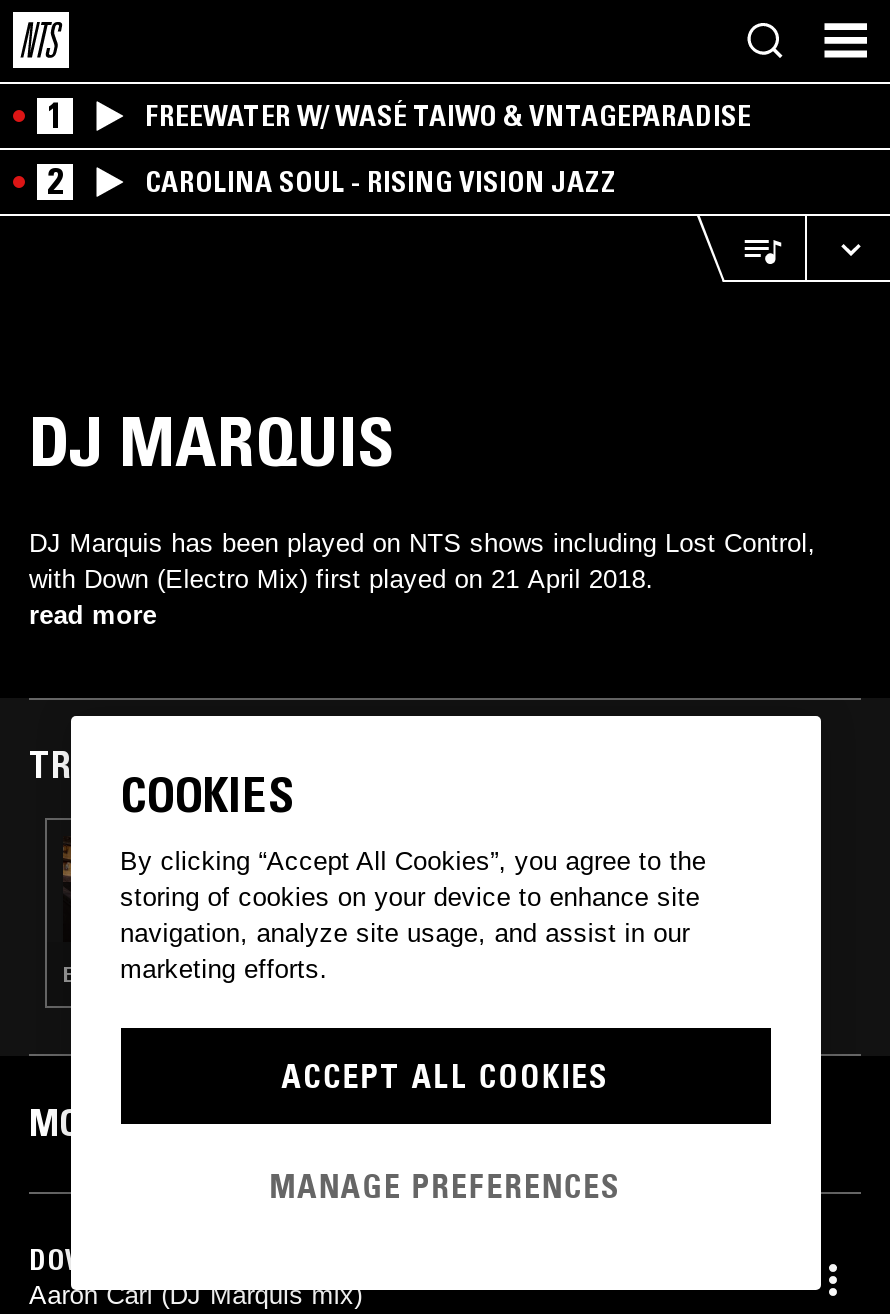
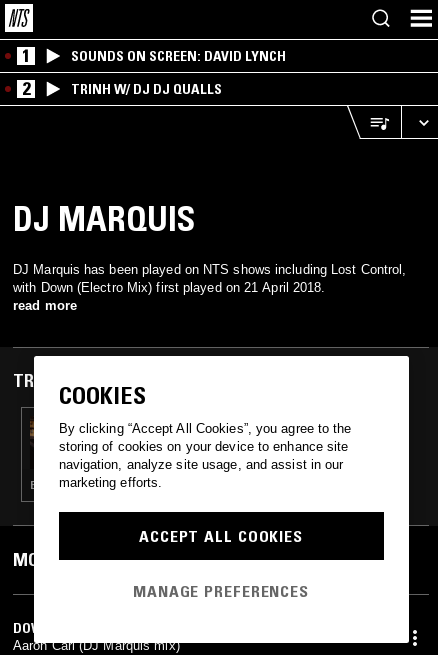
[145,98,751,134] FREEWATER W/ WASÉ TAIWO & VNTAGEPARADISE -> [71,47,286,65] SOUNDS ON SCREEN: DAVID LYNCH
[145,164,617,200] CAROLINA SOUL - RISING VISION JAZZ -> [71,80,222,98] TRINH W/ DJ DJ QUALLS

